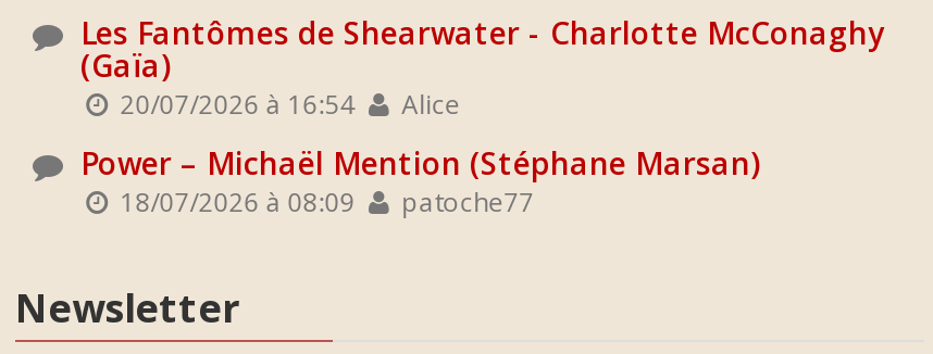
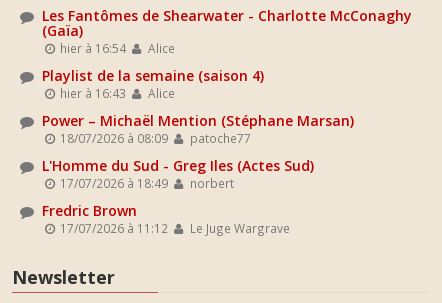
[114,86,355,121] 20/07/2026 à 16:54 -> [42,40,264,101] hier à 16:54 | Alice | Playlist de la semaine (saison 4) | hier à 16:43
none -> [42,156,314,236] L'Homme du Sud - Greg Iles (Actes Sud) | 17/07/2026 à 18:49 | norbert | Fredric Brown | 17/07/2026 à 11:12 | Le Juge Wargrave

